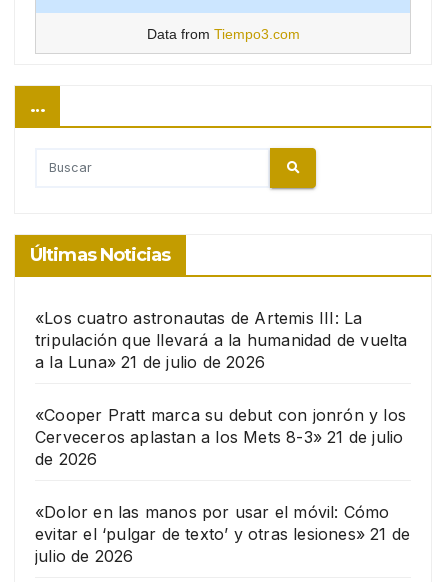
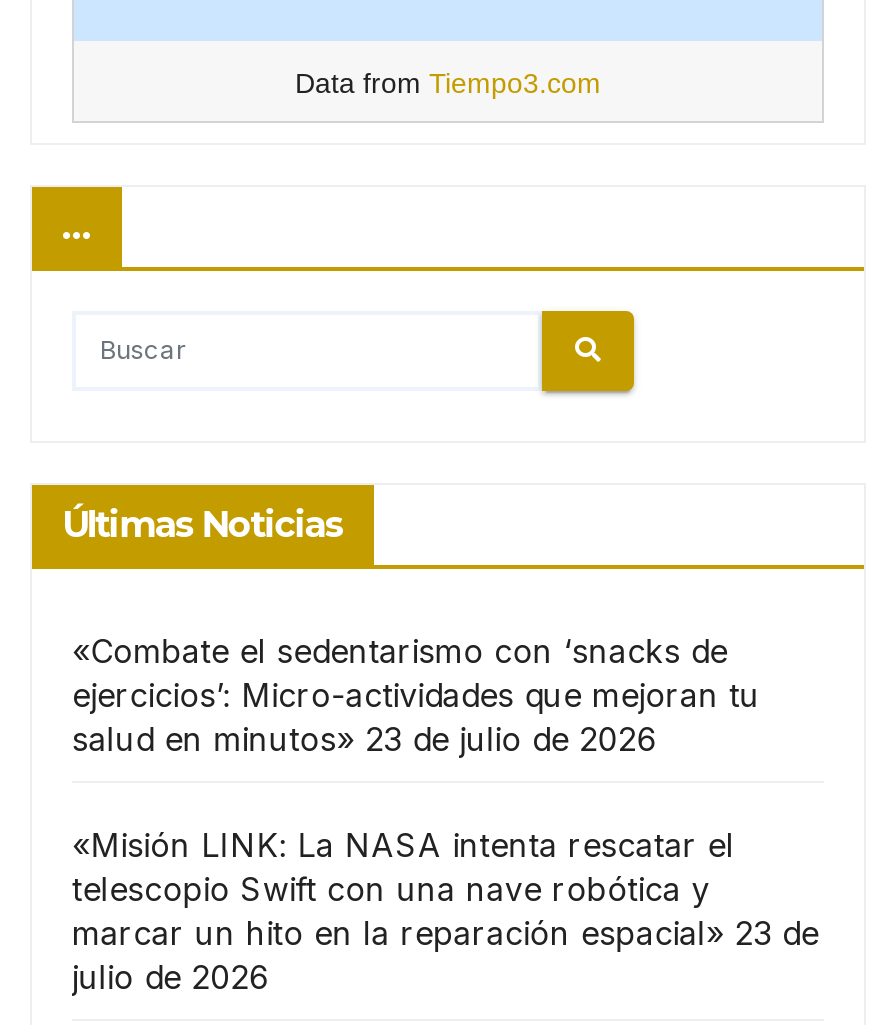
[35,308,410,544] «Los cuatro astronautas de Artemis III: La | tripulación que llevará a la humanidad de vuelta | a la Luna» 21 de julio de 2026 | «Cooper Pratt marca su debut con jonrón y los | Cerveceros aplastan a los Mets 8-3» 21 de julio | de 2026 | «Dolor en las manos por usar el móvil: Cómo | evitar el ‘pulgar de texto’ y otras lesiones» 21 de -> [72,631,819,953] «Combate el sedentarismo con ‘snacks de | ejercicios’: Micro-actividades que mejoran tu | salud en minutos» 23 de julio de 2026 | «Misión LINK: La NASA intenta rescatar el | telescopio Swift con una nave robótica y | marcar un hito en la reparación espacial» 23 de

